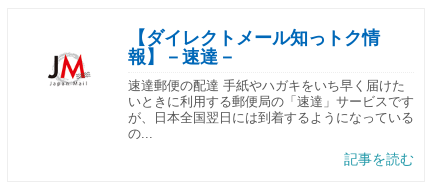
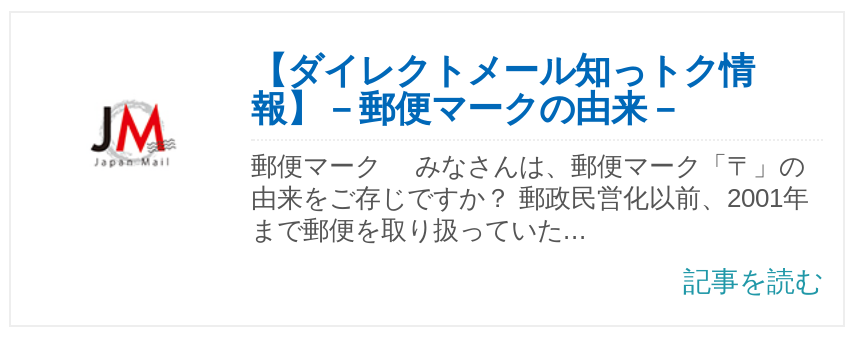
[128,47,236,67] 報】－速達－ -> [251,90,683,130] 報】－郵便マークの由来－
[128,78,414,141] 速達郵便の配達 手紙やハガキをいち早く届けた | いときに利用する郵便局の「速達」サービスです | が、日本全国翌日には到着するようになっている | の... -> [251,152,809,246] 郵便マーク みなさんは、郵便マーク「〒」の | 由来をご存じですか？ 郵政民営化以前、2001年 | まで郵便を取り扱っていた...

